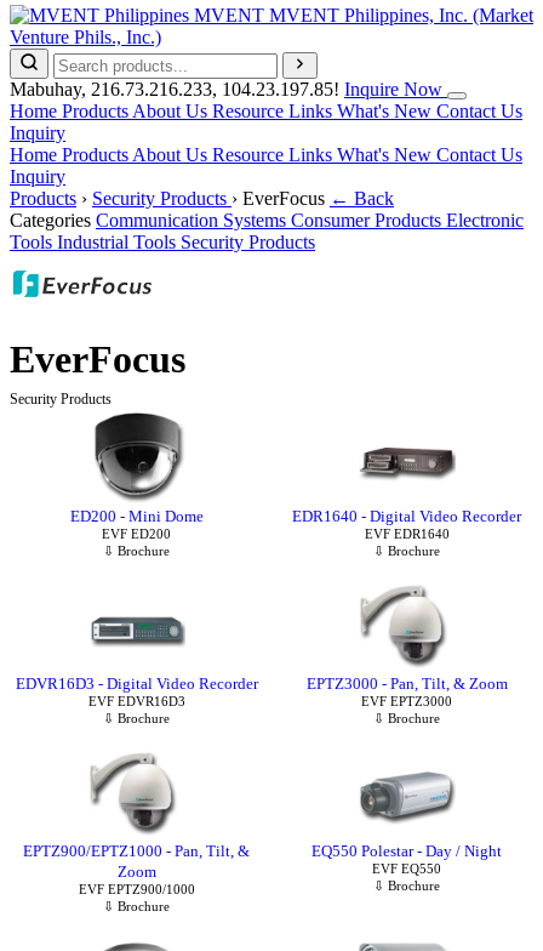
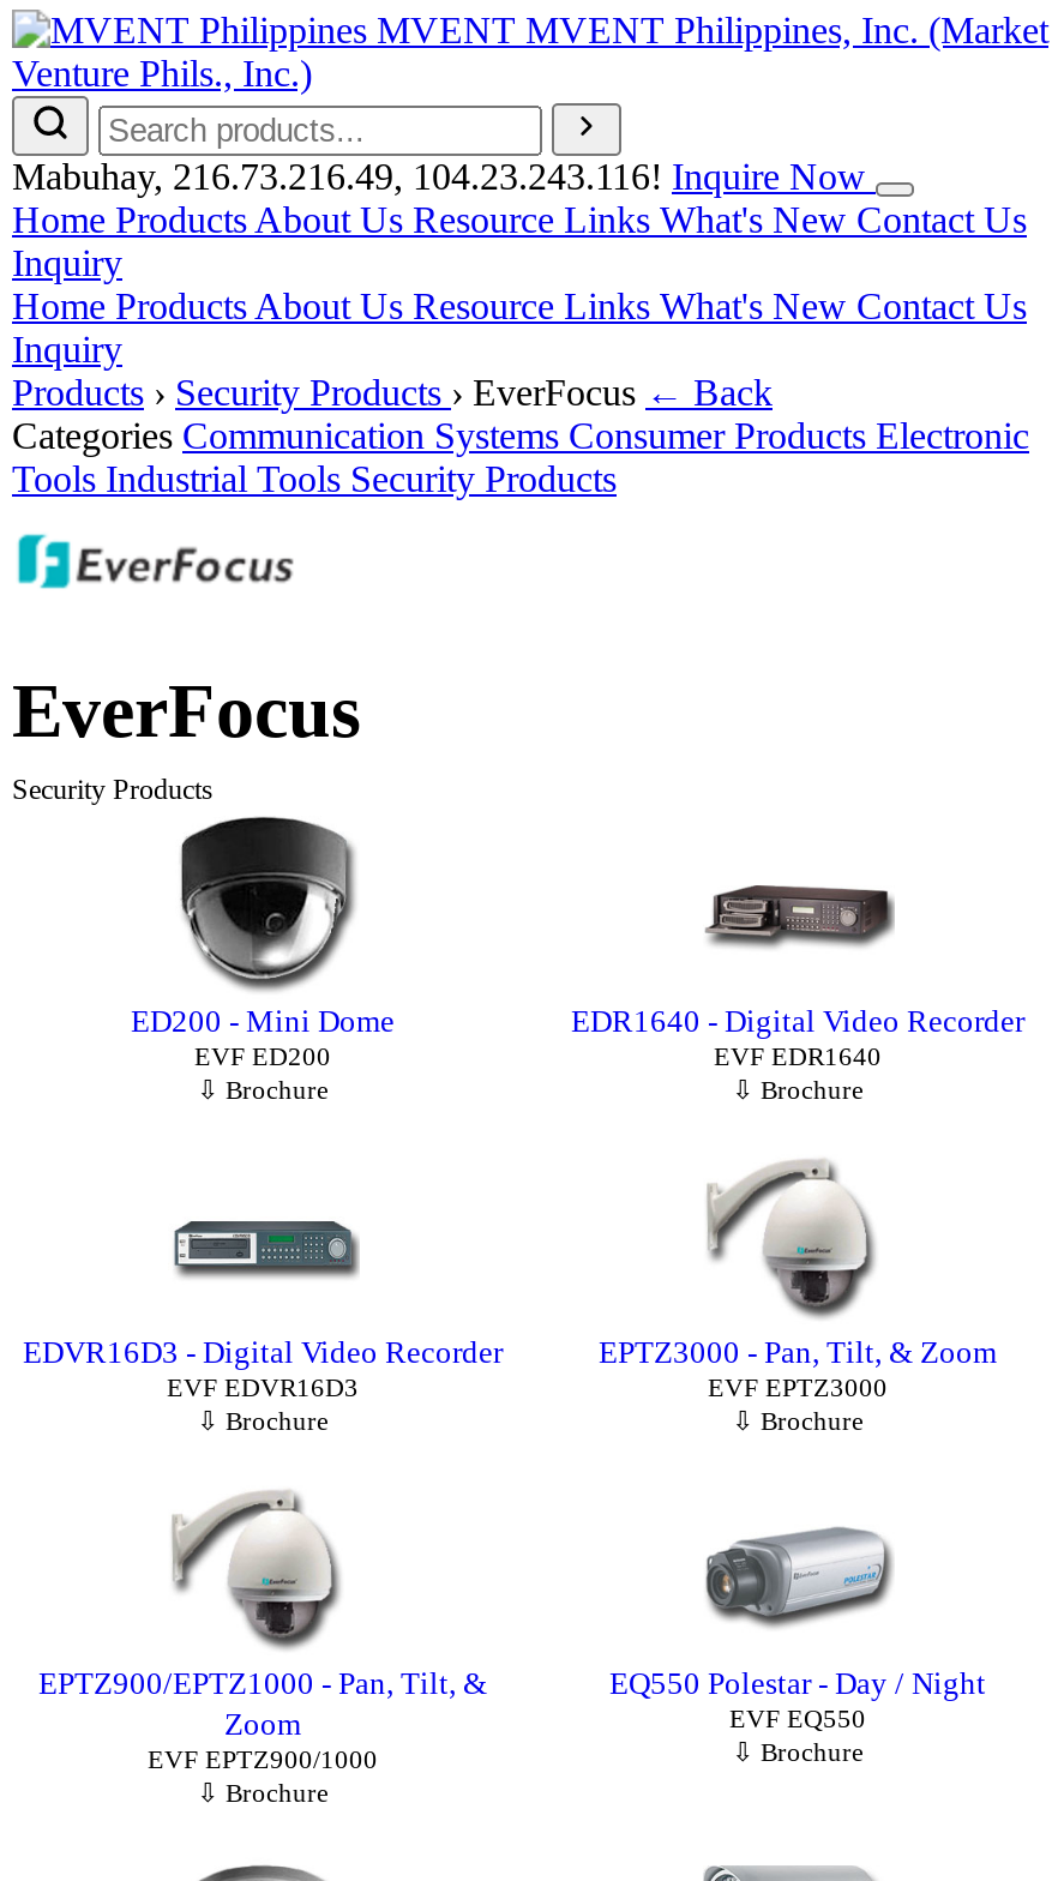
[10,79,447,99] Mabuhay,216.73.216.233, 104.23.197.85! Inquire Now -> [12,156,876,197] Mabuhay,216.73.216.49, 104.23.243.116! Inquire Now

